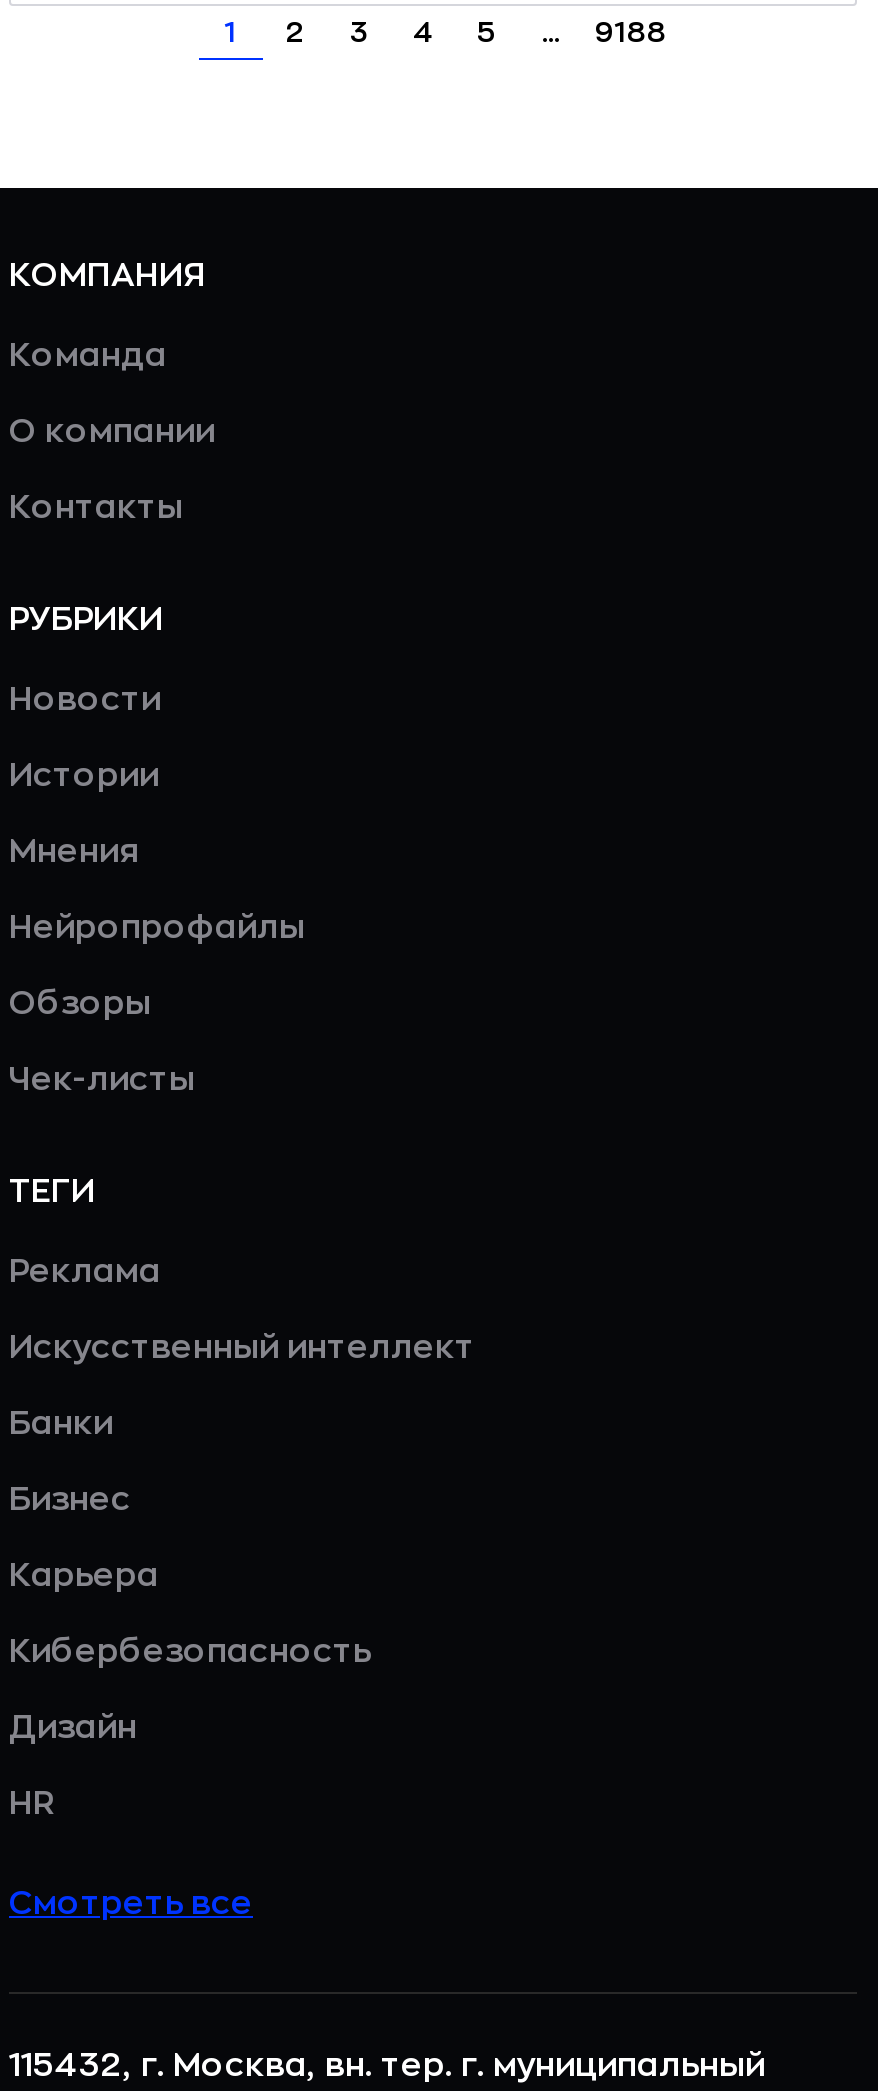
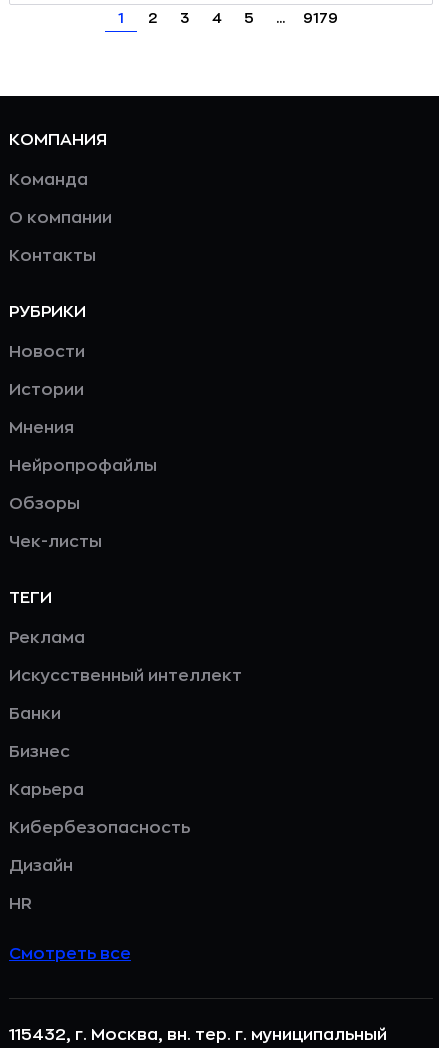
[595,18,667,46] 9188 -> [302,11,337,25] 9179

